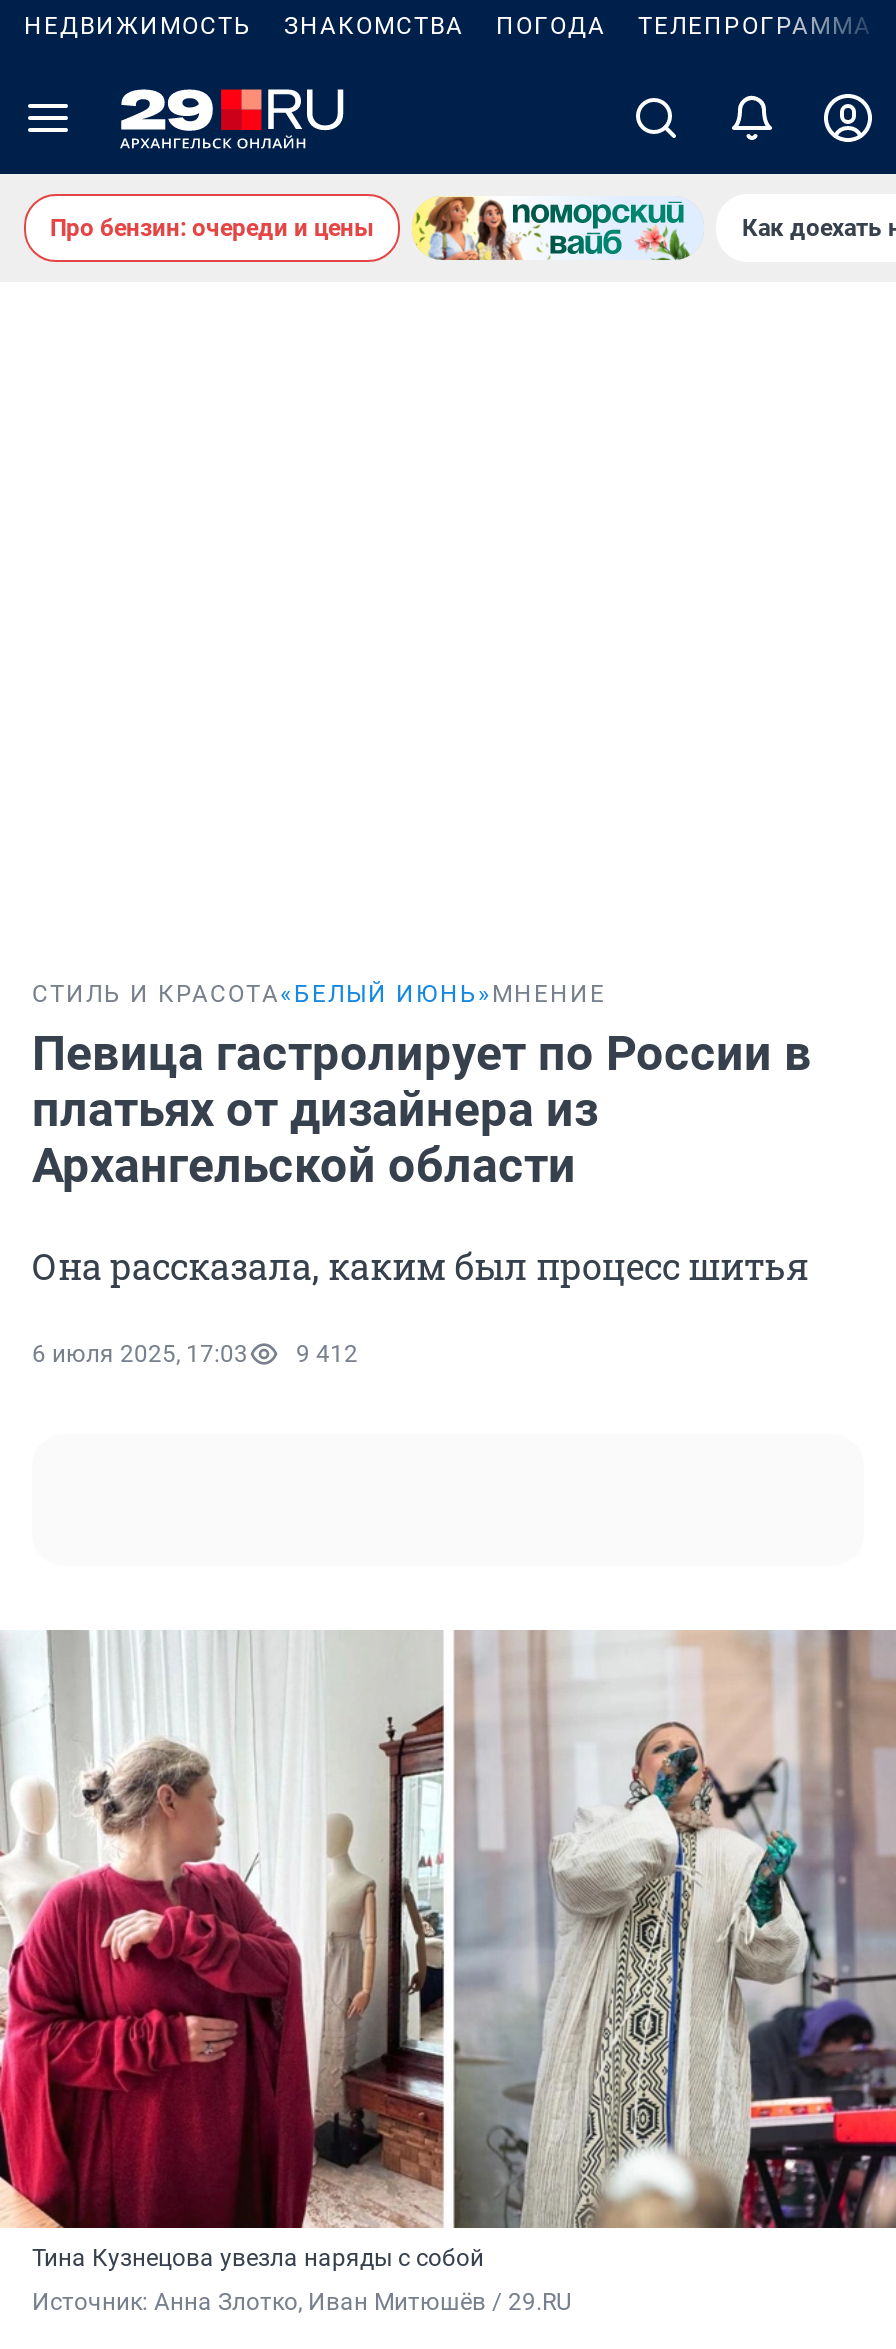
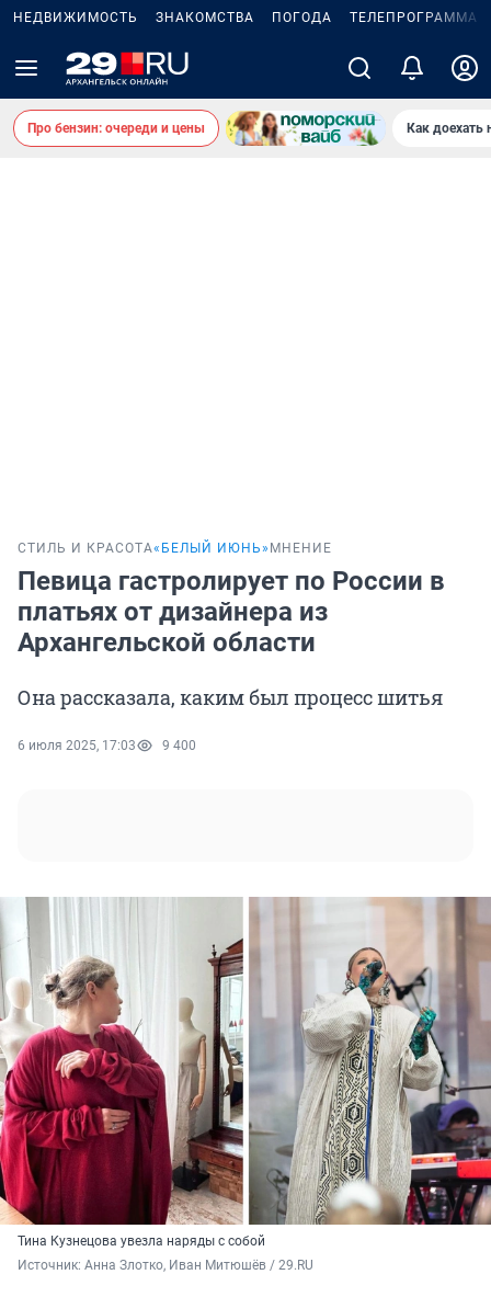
[32,1340,358,1368] 6 июля 2025, 17:03 9 412 -> [18,738,196,753] 6 июля 2025, 17:03 9 400

